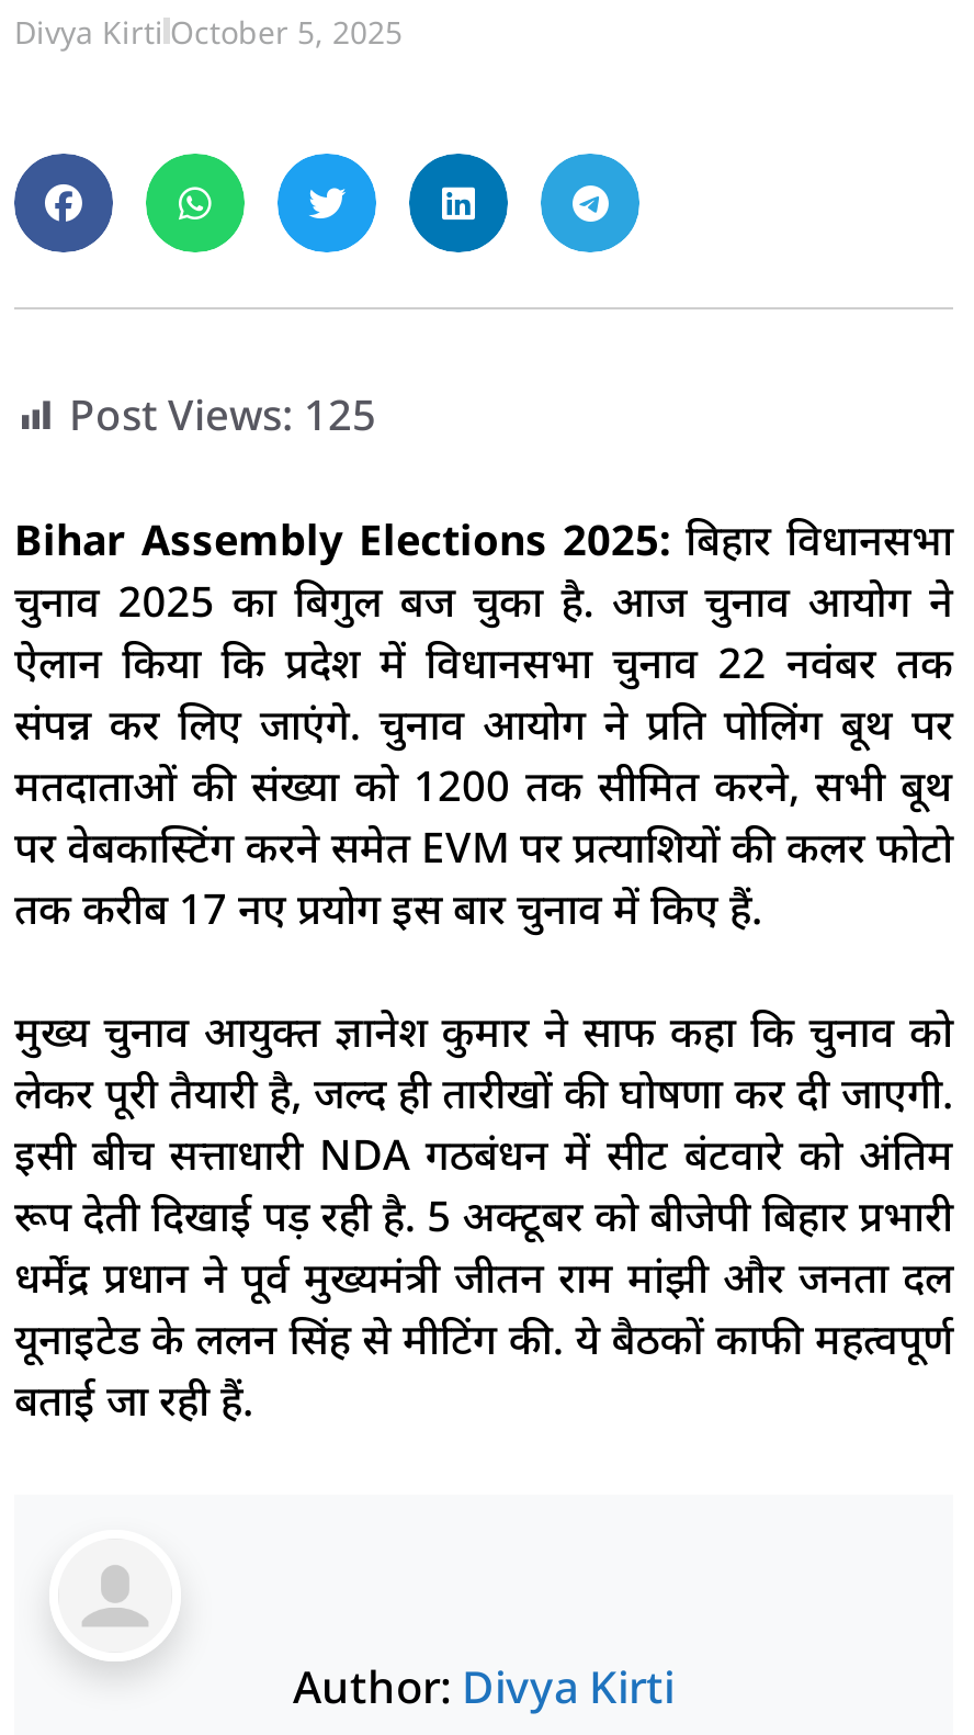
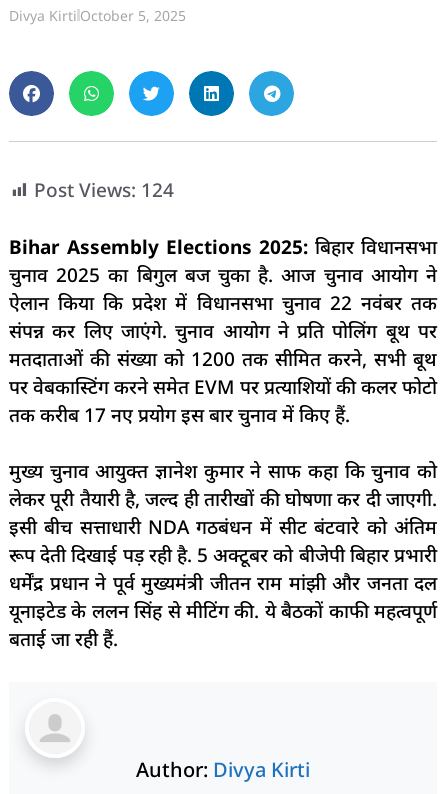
[69,387,376,444] Post Views: 125 -> [34,177,174,203] Post Views: 124

